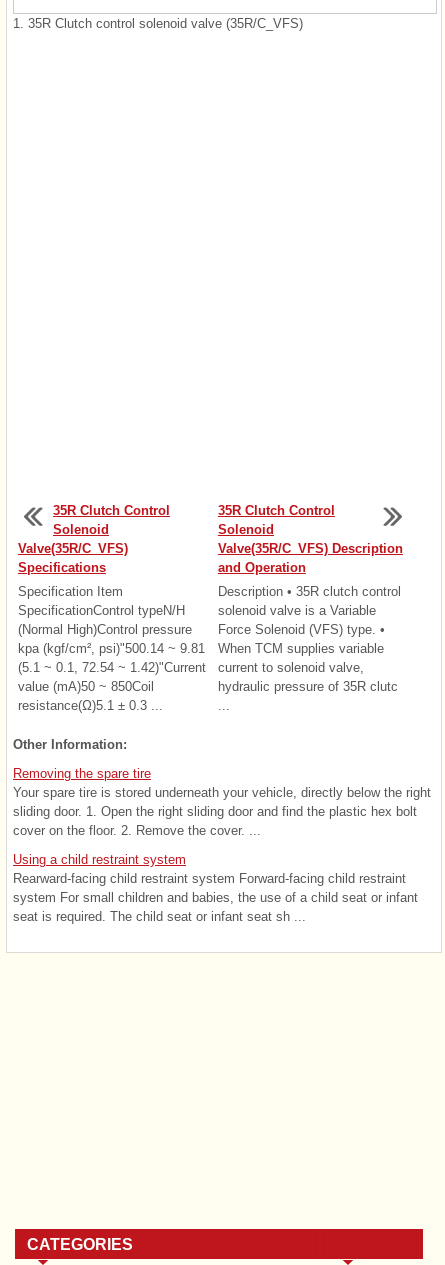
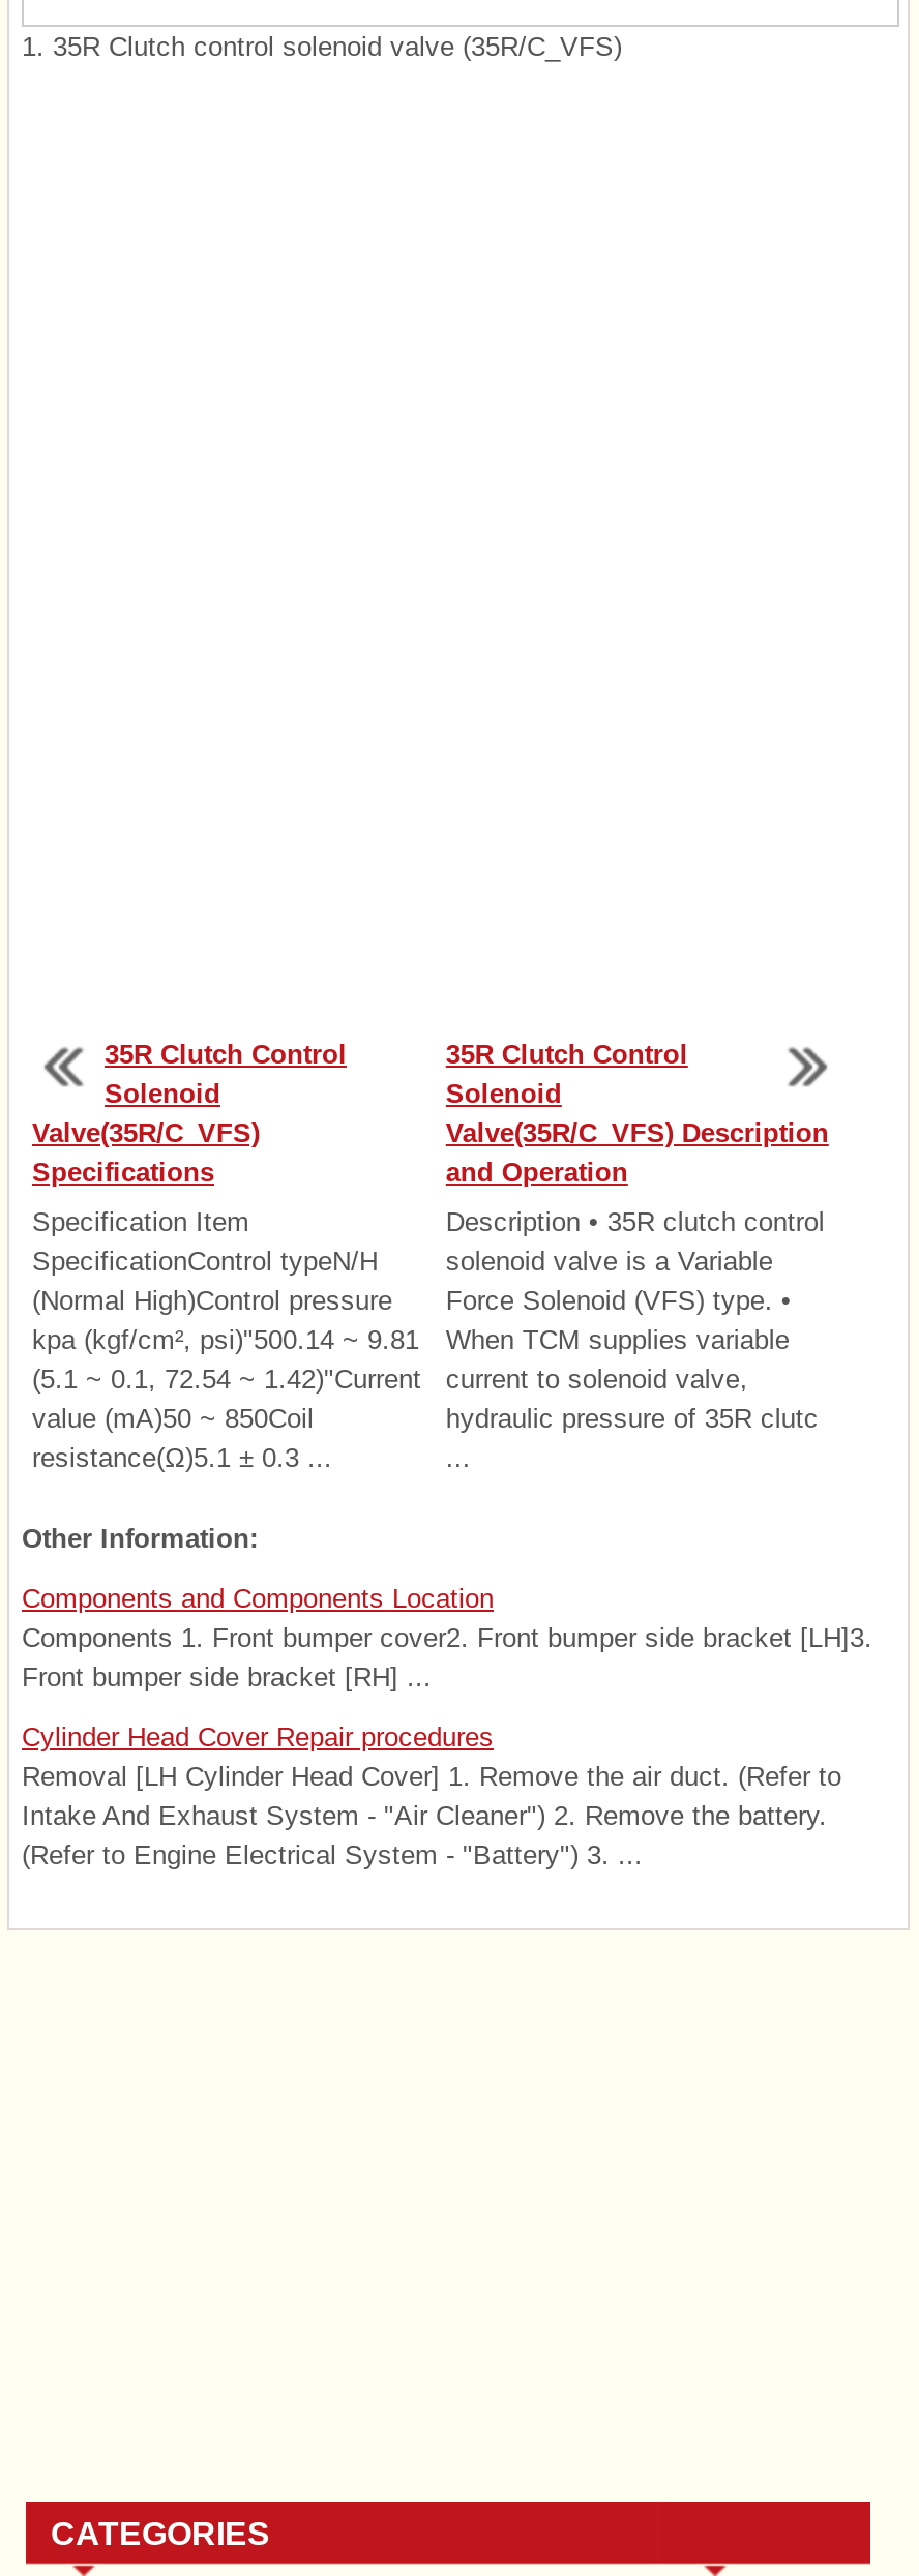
[13,766,431,838] Removing the spare tire | Your spare tire is stored underneath your vehicle, directly below the right | sliding door. 1. Open the right sliding door and find the plastic hex bolt | cover on the floor. 2. Remove the cover. ... -> [22,1583,872,1692] Components and Components Location | Components 1. Front bumper cover2. Front bumper side bracket [LH]3. | Front bumper side bracket [RH] ...
[13,852,418,924] Using a child restraint system | Rearward-facing child restraint system Forward-facing child restraint | system For small children and babies, the use of a child seat or infant | seat is required. The child seat or infant seat sh ... -> [22,1721,841,1870] Cylinder Head Cover Repair procedures | Removal [LH Cylinder Head Cover] 1. Remove the air duct. (Refer to | Intake And Exhaust System - "Air Cleaner") 2. Remove the battery. | (Refer to Engine Electrical System - "Battery") 3. ...

